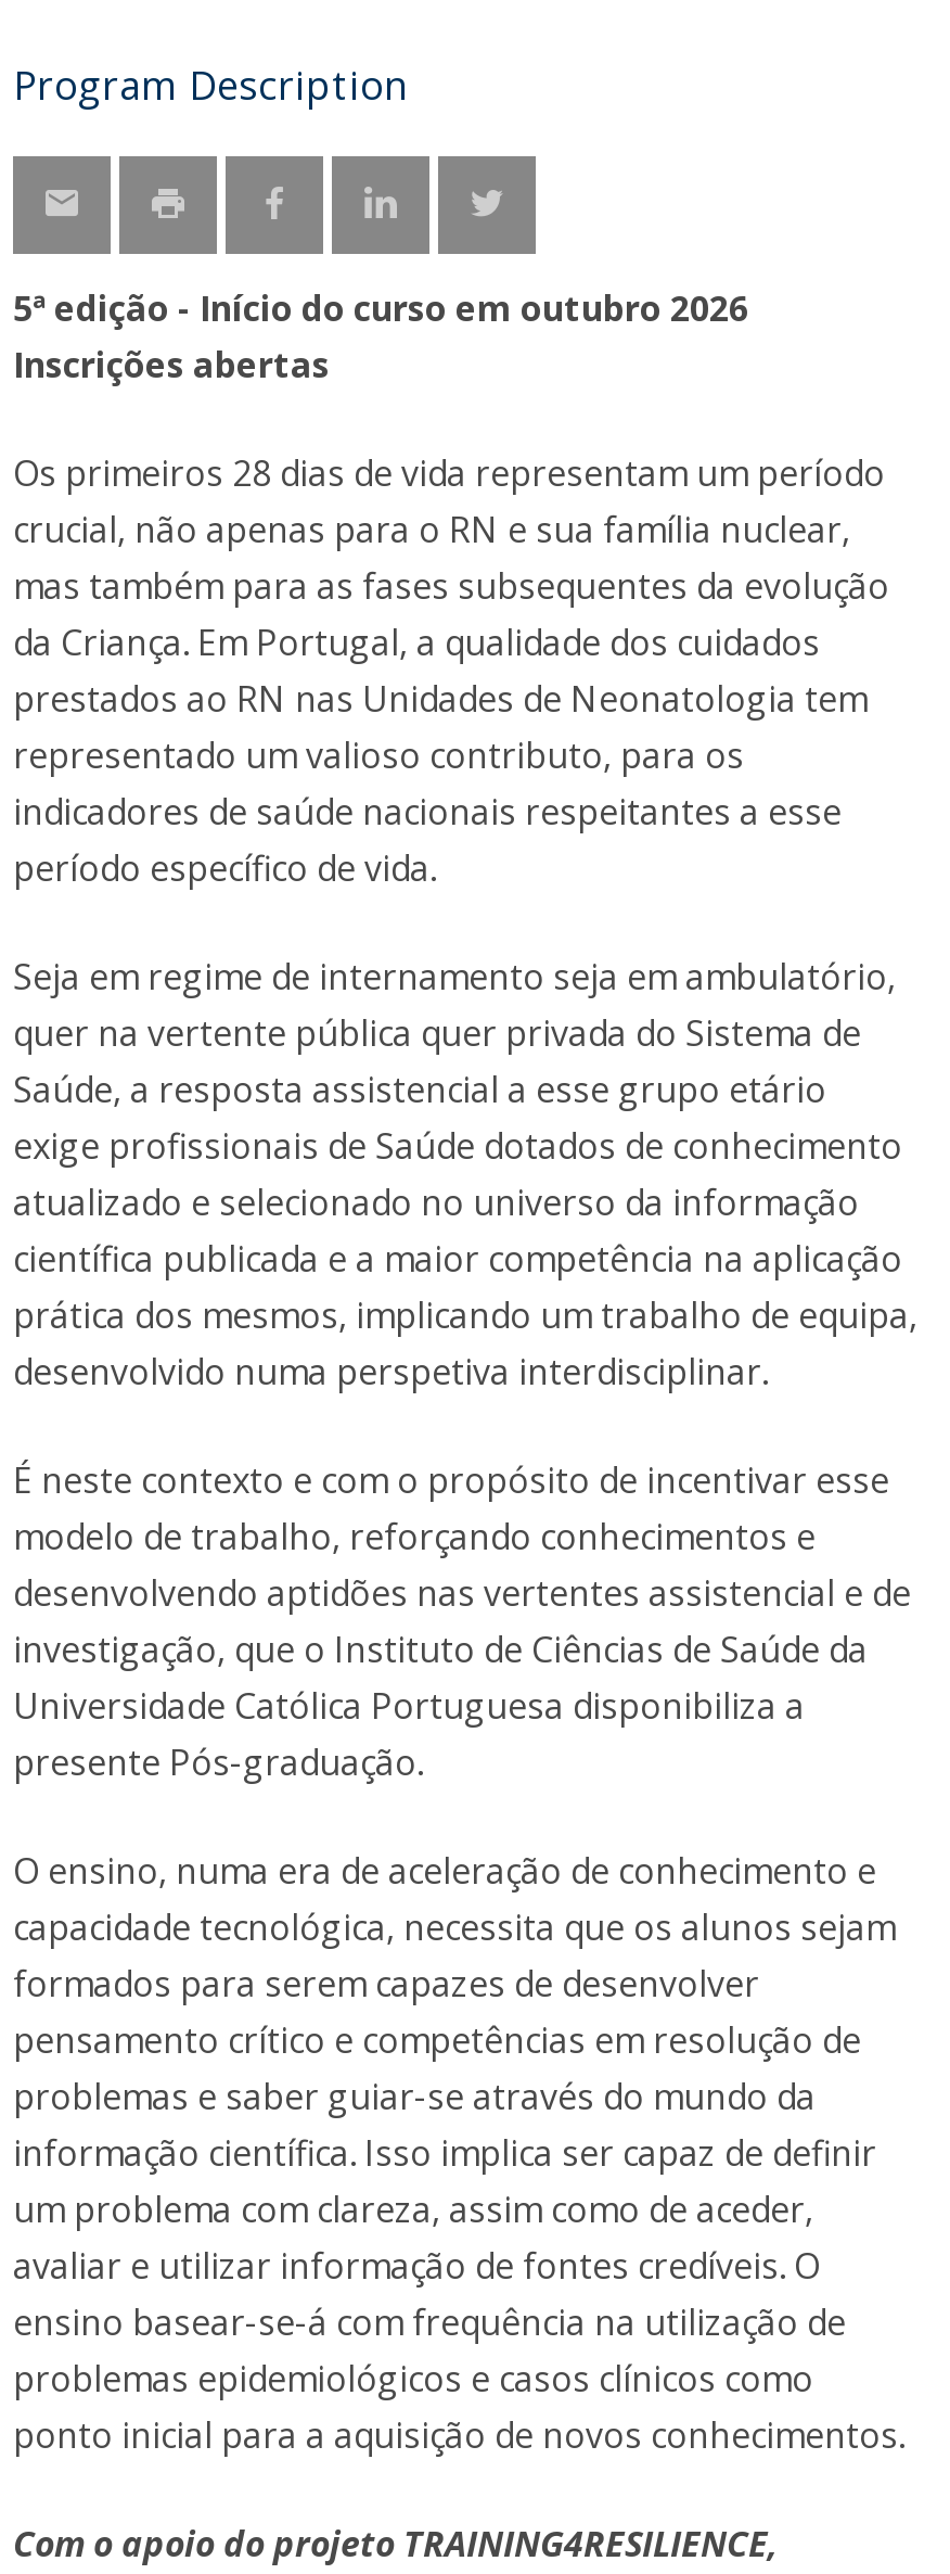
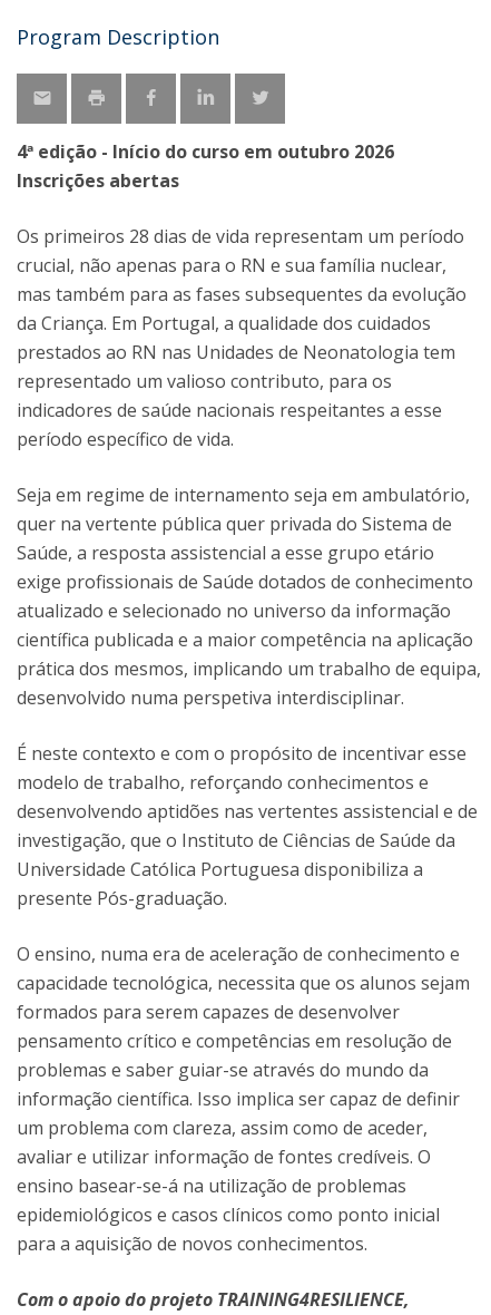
[13,284,748,332] 5ª edição - Início do curso em outubro 2026 -> [17,139,394,164] 4ª edição - Início do curso em outubro 2026
[13,2298,904,2459] ensino basear-se-á com frequência na utilização de | problemas epidemiológicos e casos clínicos como | ponto inicial para a aquisição de novos conhecimentos. -> [17,1173,440,1256] ensino basear-se-á na utilização de problemas | epidemiológicos e casos clínicos como ponto inicial | para a aquisição de novos conhecimentos.

